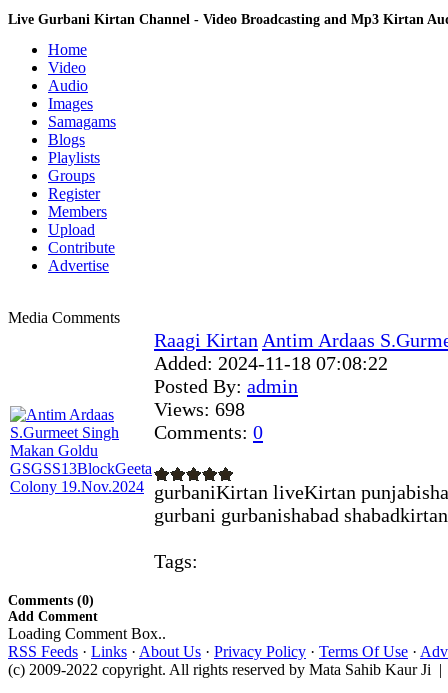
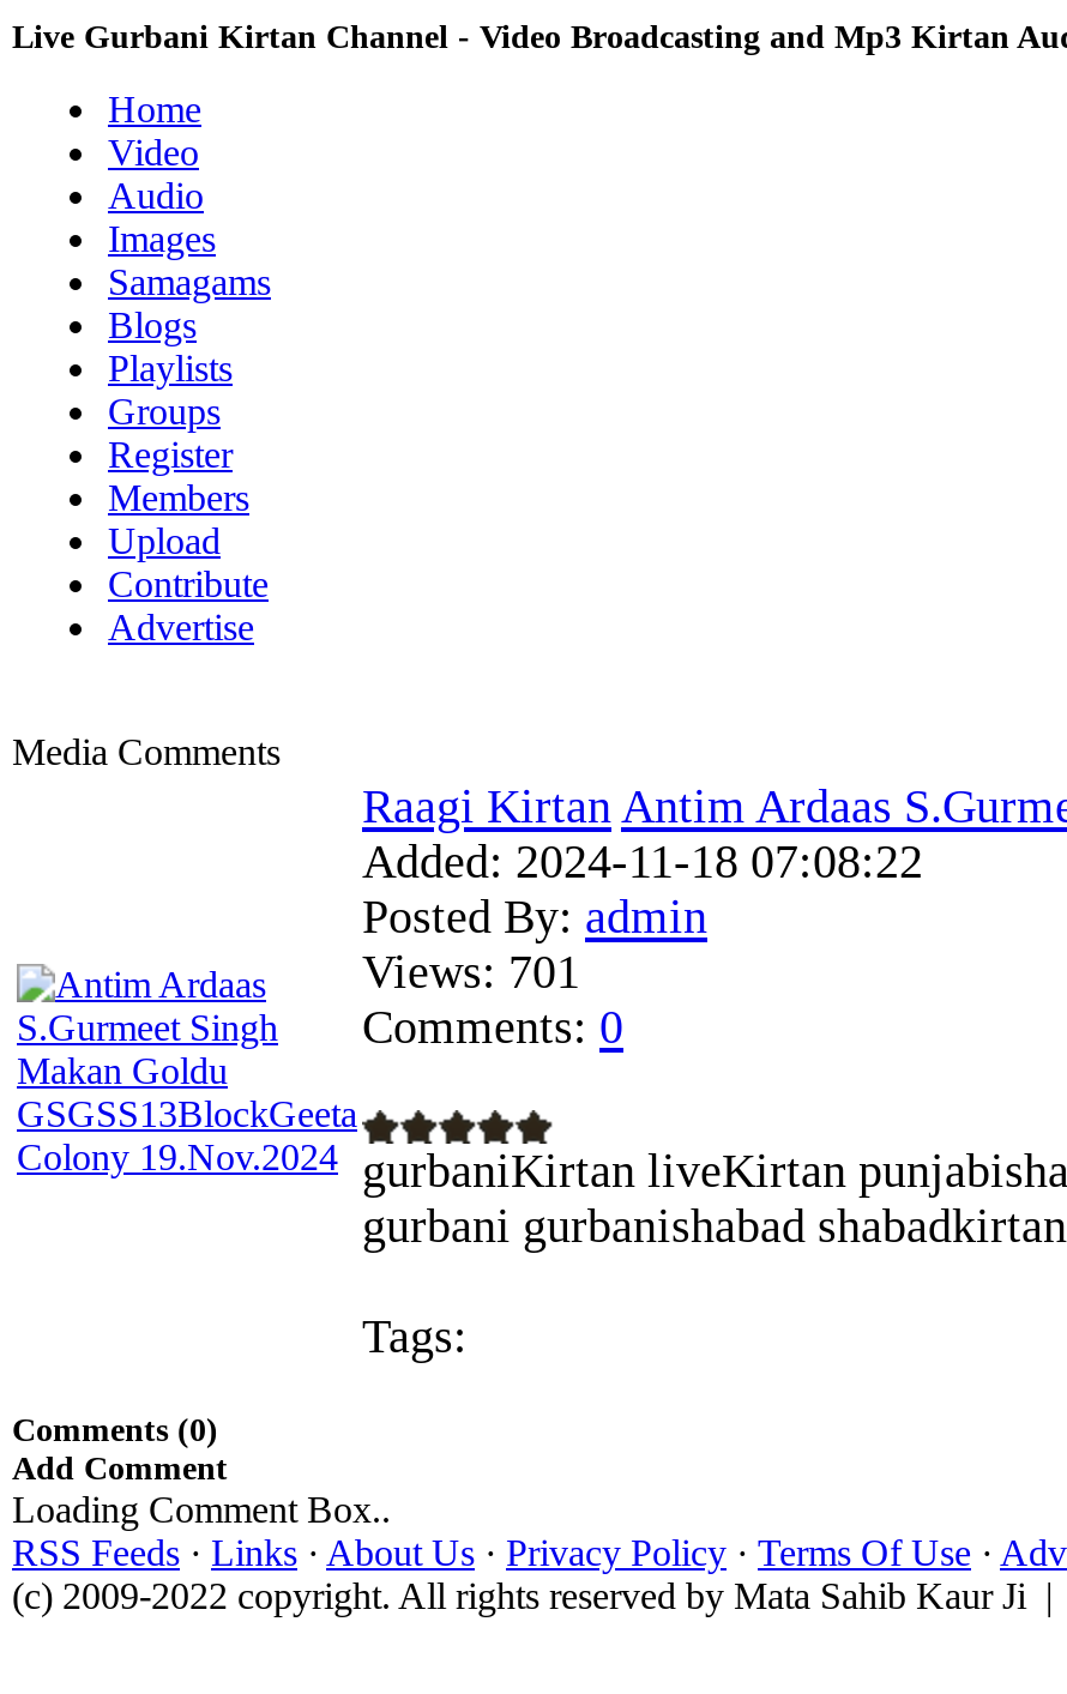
[154,398,245,420] Views: 698 -> [362,945,580,997] Views: 701

